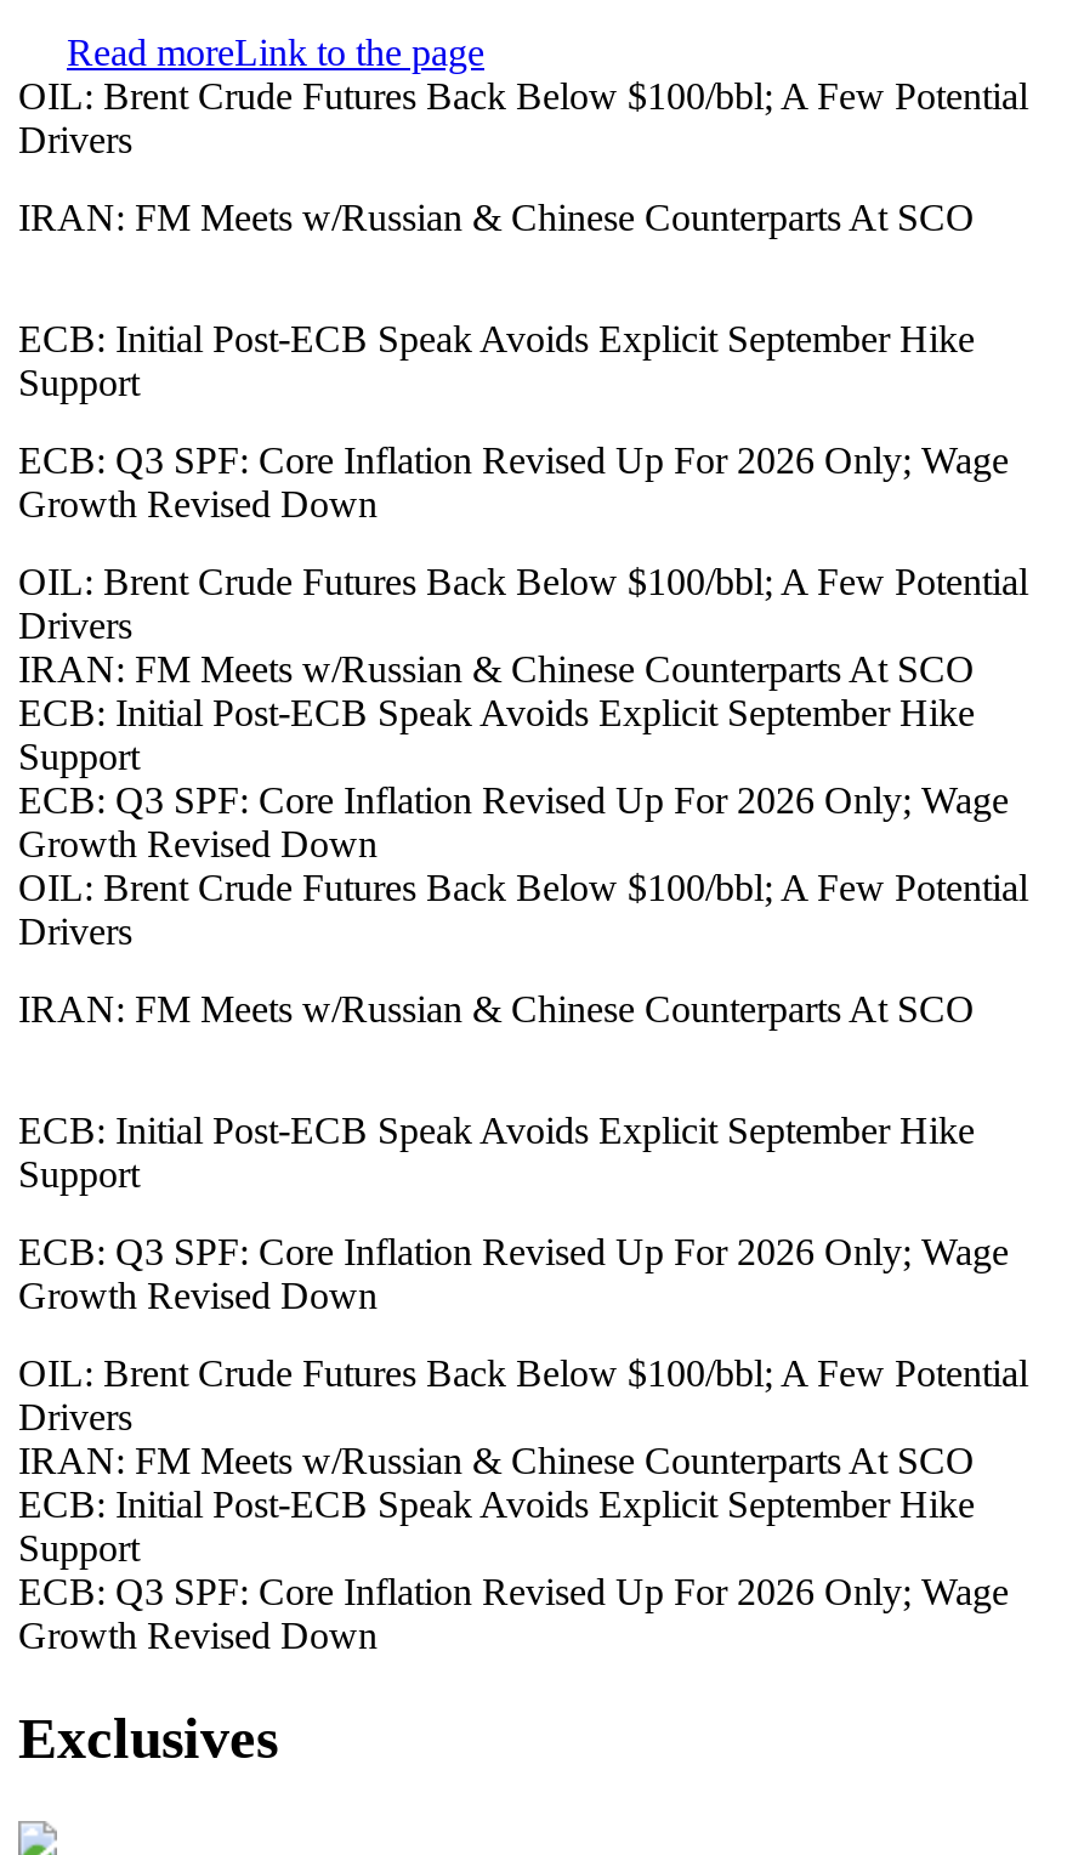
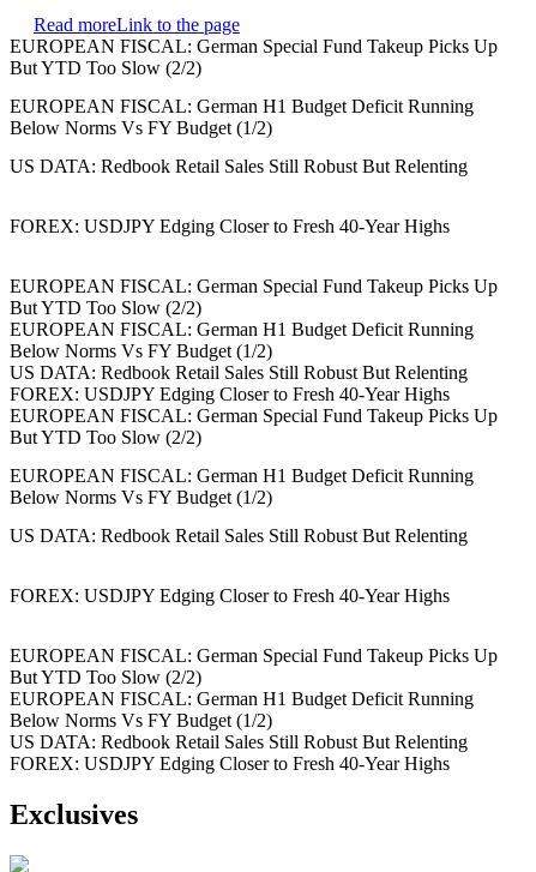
[18,76,1028,161] OIL: Brent Crude Futures Back Below $100/bbl; A Few Potential | Drivers -> [10,36,498,78] EUROPEAN FISCAL: German Special Fund Takeup Picks Up | But YTD Too Slow (2/2)
[18,197,975,238] IRAN: FM Meets w/Russian & Chinese Counterparts At SCO -> [10,96,474,138] EUROPEAN FISCAL: German H1 Budget Deficit Running | Below Norms Vs FY Budget (1/2)
[18,319,975,404] ECB: Initial Post-ECB Speak Avoids Explicit September Hike | Support -> [10,156,468,177] US DATA: Redbook Retail Sales Still Robust But Relenting
[18,440,1009,525] ECB: Q3 SPF: Core Inflation Revised Up For 2026 Only; Wage | Growth Revised Down -> [10,216,450,237] FOREX: USDJPY Edging Closer to Fresh 40-Year Highs
[18,561,1028,952] OIL: Brent Crude Futures Back Below $100/bbl; A Few Potential | Drivers | IRAN: FM Meets w/Russian & Chinese Counterparts At SCO | ECB: Initial Post-ECB Speak Avoids Explicit September Hike | Support | ECB: Q3 SPF: Core Inflation Revised Up For 2026 Only; Wage | Growth Revised Down | OIL: Brent Crude Futures Back Below $100/bbl; A Few Potential | Drivers -> [10,276,498,448] EUROPEAN FISCAL: German Special Fund Takeup Picks Up | But YTD Too Slow (2/2) | EUROPEAN FISCAL: German H1 Budget Deficit Running | Below Norms Vs FY Budget (1/2) | US DATA: Redbook Retail Sales Still Robust But Relenting | FOREX: USDJPY Edging Closer to Fresh 40-Year Highs | EUROPEAN FISCAL: German Special Fund Takeup Picks Up | But YTD Too Slow (2/2)
[18,989,975,1030] IRAN: FM Meets w/Russian & Chinese Counterparts At SCO -> [10,466,474,508] EUROPEAN FISCAL: German H1 Budget Deficit Running | Below Norms Vs FY Budget (1/2)
[18,1110,975,1195] ECB: Initial Post-ECB Speak Avoids Explicit September Hike | Support -> [10,526,468,546] US DATA: Redbook Retail Sales Still Robust But Relenting
[18,1231,1009,1316] ECB: Q3 SPF: Core Inflation Revised Up For 2026 Only; Wage | Growth Revised Down -> [10,586,450,606] FOREX: USDJPY Edging Closer to Fresh 40-Year Highs
[18,1353,1028,1656] OIL: Brent Crude Futures Back Below $100/bbl; A Few Potential | Drivers | IRAN: FM Meets w/Russian & Chinese Counterparts At SCO | ECB: Initial Post-ECB Speak Avoids Explicit September Hike | Support | ECB: Q3 SPF: Core Inflation Revised Up For 2026 Only; Wage | Growth Revised Down -> [10,646,498,774] EUROPEAN FISCAL: German Special Fund Takeup Picks Up | But YTD Too Slow (2/2) | EUROPEAN FISCAL: German H1 Budget Deficit Running | Below Norms Vs FY Budget (1/2) | US DATA: Redbook Retail Sales Still Robust But Relenting | FOREX: USDJPY Edging Closer to Fresh 40-Year Highs

